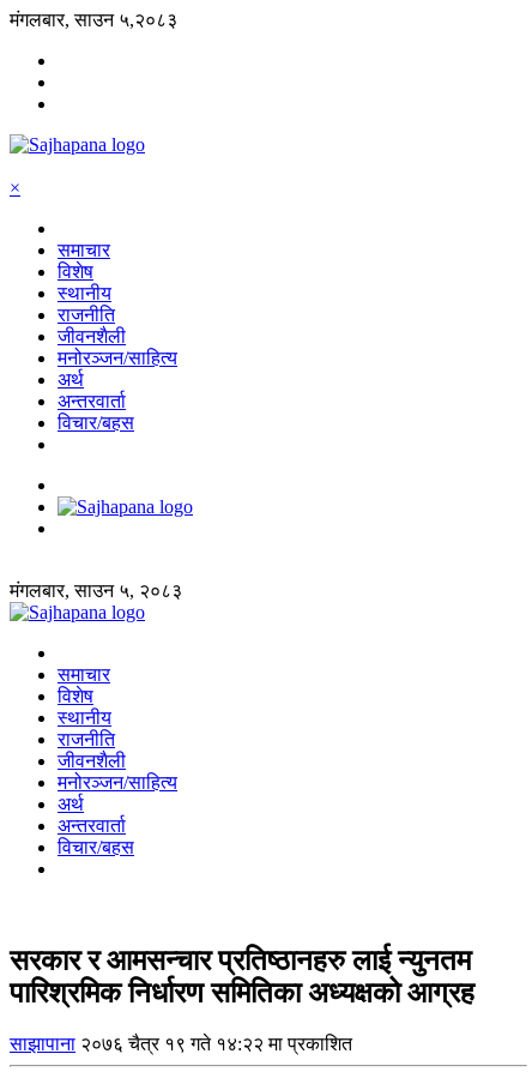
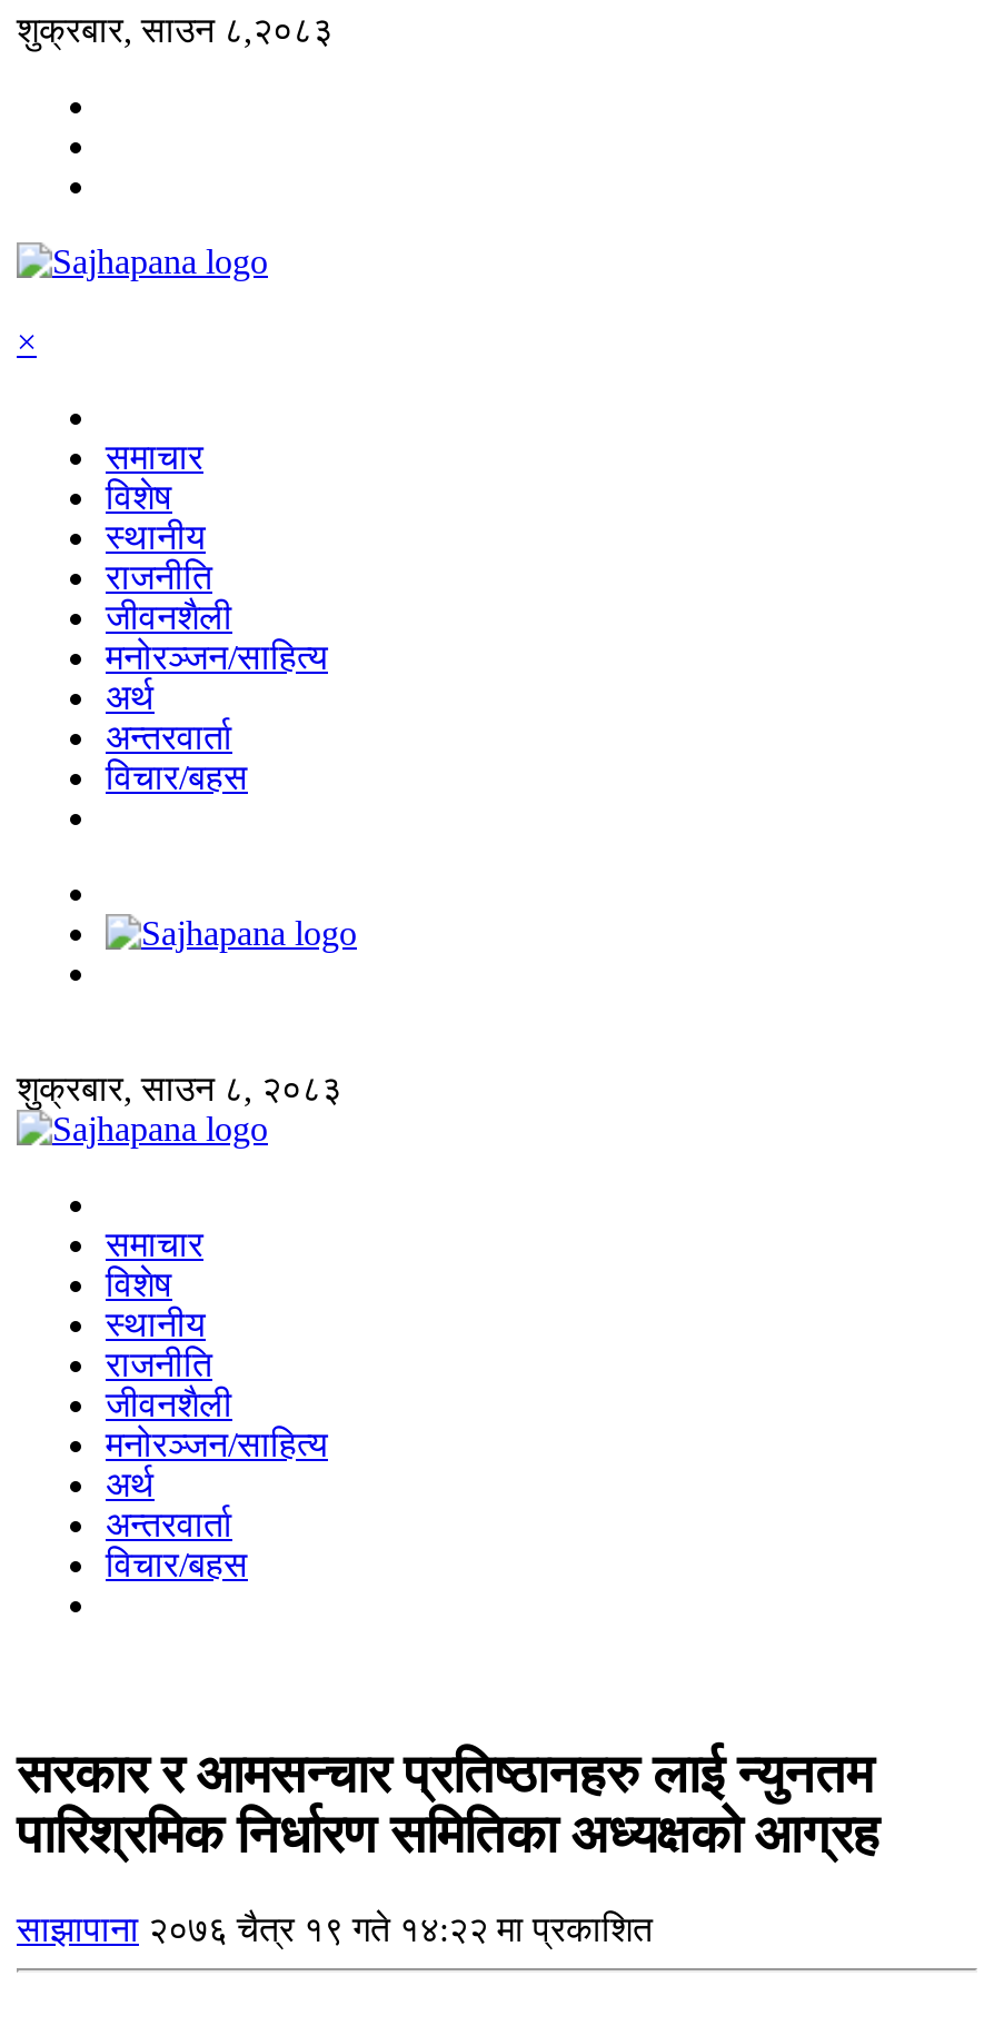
[10,10,177,30] मंगलबार, साउन ५,२०८३ -> [17,11,332,49] शुक्रबार, साउन ८,२०८३
[10,580,182,601] मंगलबार, साउन ५, २०८३ -> [17,1070,341,1108] शुक्रबार, साउन ८, २०८३

